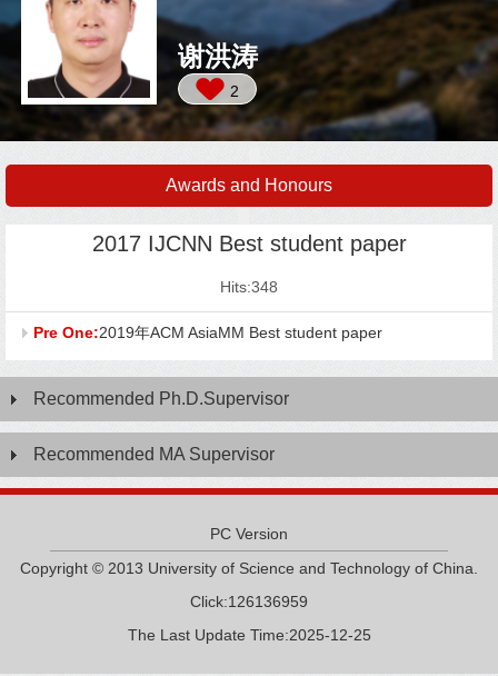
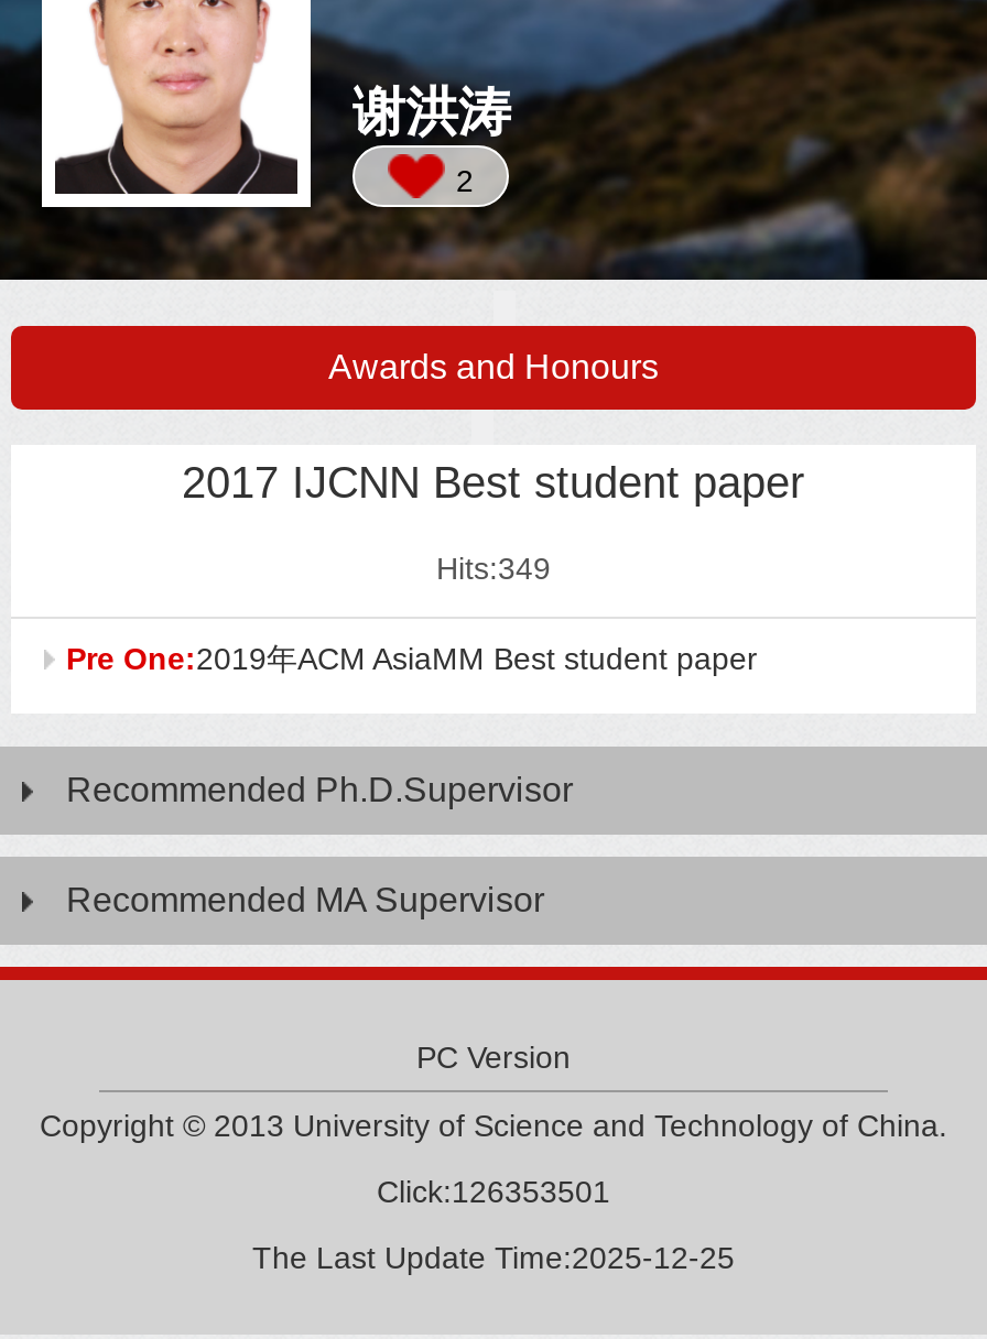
[220,278,278,296] Hits:348 -> [436,551,551,586] Hits:349
[190,593,308,610] Click:126136959 -> [377,1174,610,1209] Click:126353501

